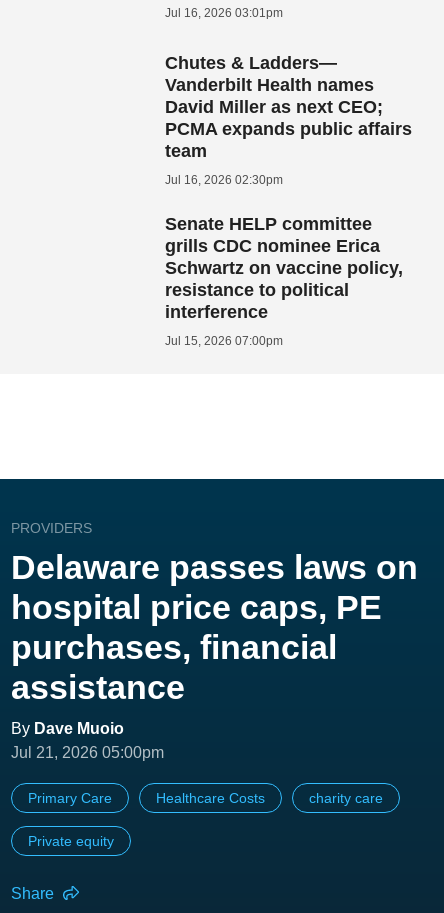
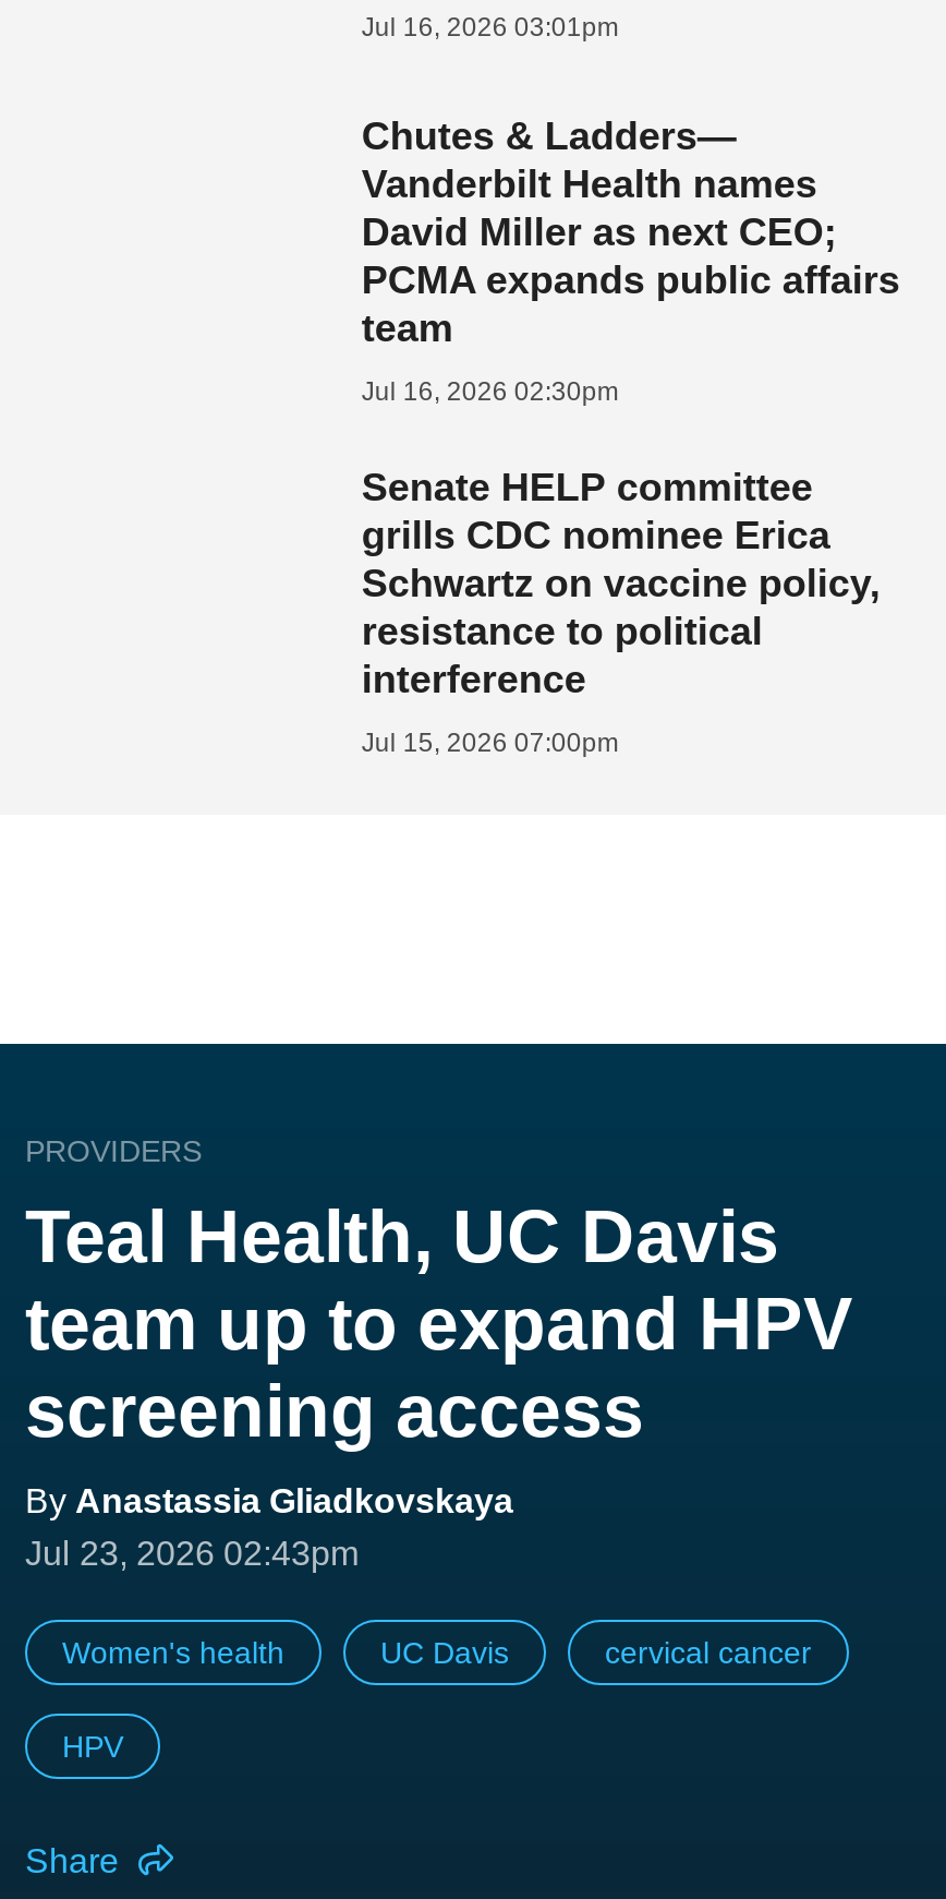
[11,548,418,761] Delaware passes laws on | hospital price caps, PE | purchases, financial | assistance | By Dave Muoio | Jul 21, 2026 05:00pm -> [25,1195,853,1573] Teal Health, UC Davis | team up to expand HPV | screening access | By Anastassia Gliadkovskaya | Jul 23, 2026 02:43pm
[28,790,383,806] Primary Care | Healthcare Costs | charity care -> [62,1636,812,1671] Women's health | UC Davis | cervical cancer
[28,833,114,849] Private equity -> [62,1730,123,1765] HPV

